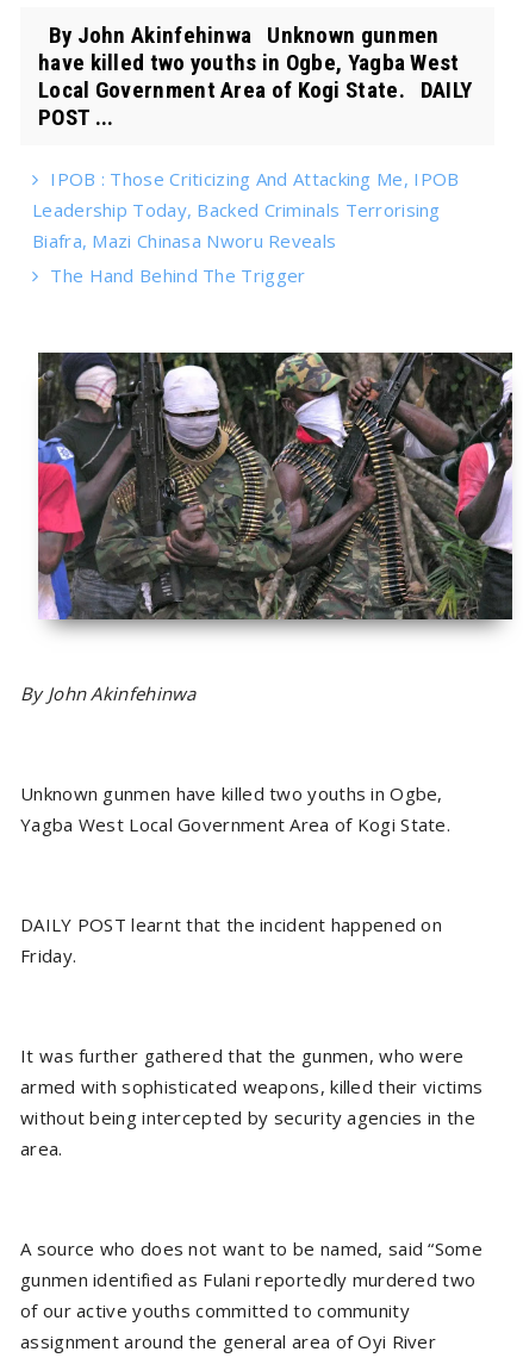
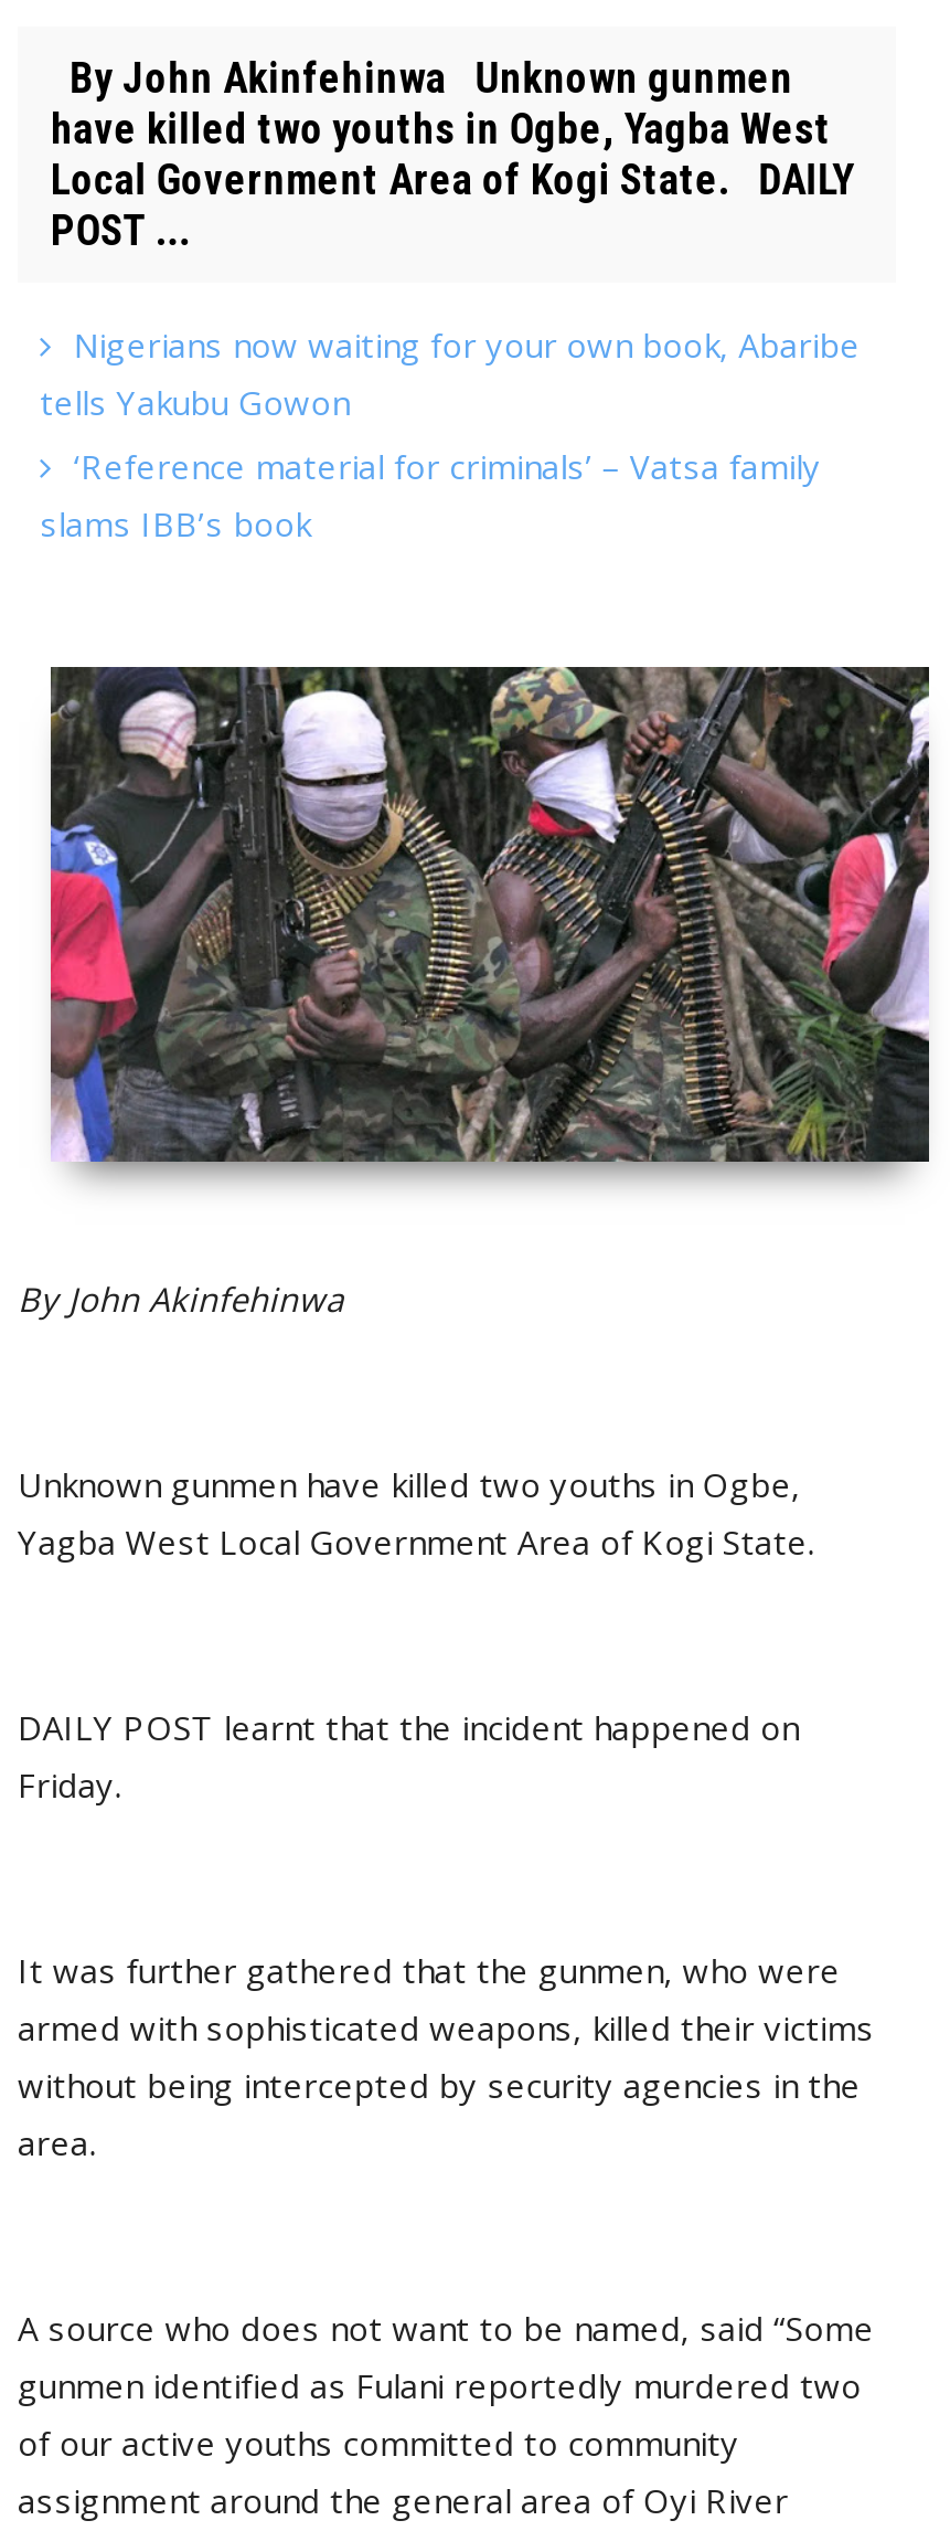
[32,167,459,287] IPOB : Those Criticizing And Attacking Me, IPOB | Leadership Today, Backed Criminals Terrorising | Biafra, Mazi Chinasa Nworu Reveals | The Hand Behind The Trigger -> [40,322,860,545] Nigerians now waiting for your own book, Abaribe | tells Yakubu Gowon | ‘Reference material for criminals’ – Vatsa family | slams IBB’s book

